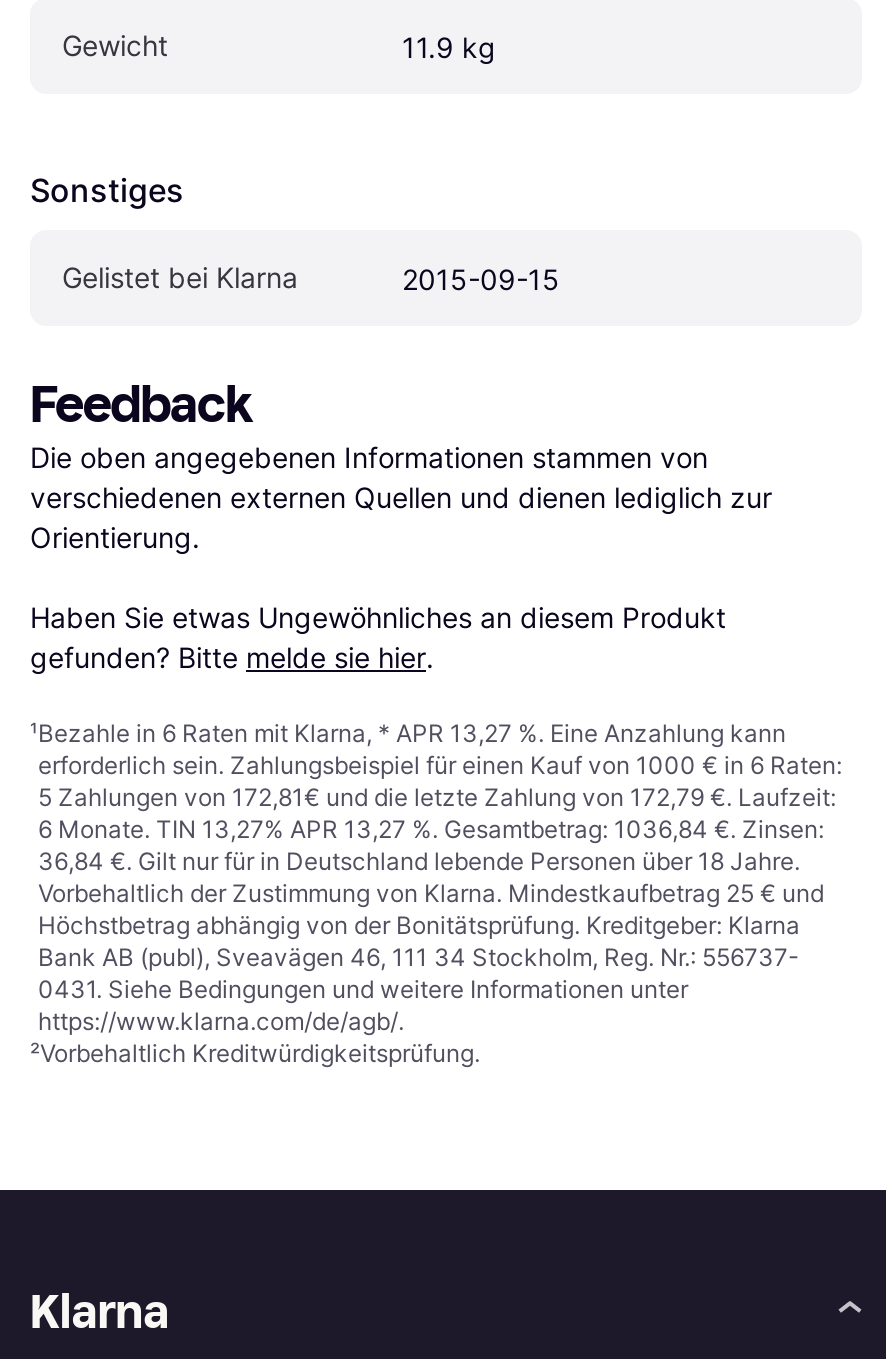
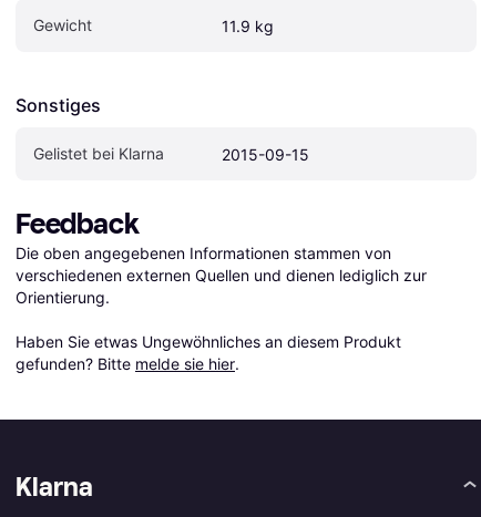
[30,718,842,1068] ¹Bezahle in 6 Raten mit Klarna, * APR 13,27 %. Eine Anzahlung kann | erforderlich sein. Zahlungsbeispiel für einen Kauf von 1000 € in 6 Raten: | 5 Zahlungen von 172,81€ und die letzte Zahlung von 172,79 €. Laufzeit: | 6 Monate. TIN 13,27% APR 13,27 %. Gesamtbetrag: 1036,84 €. Zinsen: | 36,84 €. Gilt nur für in Deutschland lebende Personen über 18 Jahre. | Vorbehaltlich der Zustimmung von Klarna. Mindestkaufbetrag 25 € und | Höchstbetrag abhängig von der Bonitätsprüfung. Kreditgeber: Klarna | Bank AB (publ), Sveavägen 46, 111 34 Stockholm, Reg. Nr.: 556737- | 0431. Siehe Bedingungen und weitere Informationen unter | https://www.klarna.com/de/agb/. | ²Vorbehaltlich Kreditwürdigkeitsprüfung. -> none

